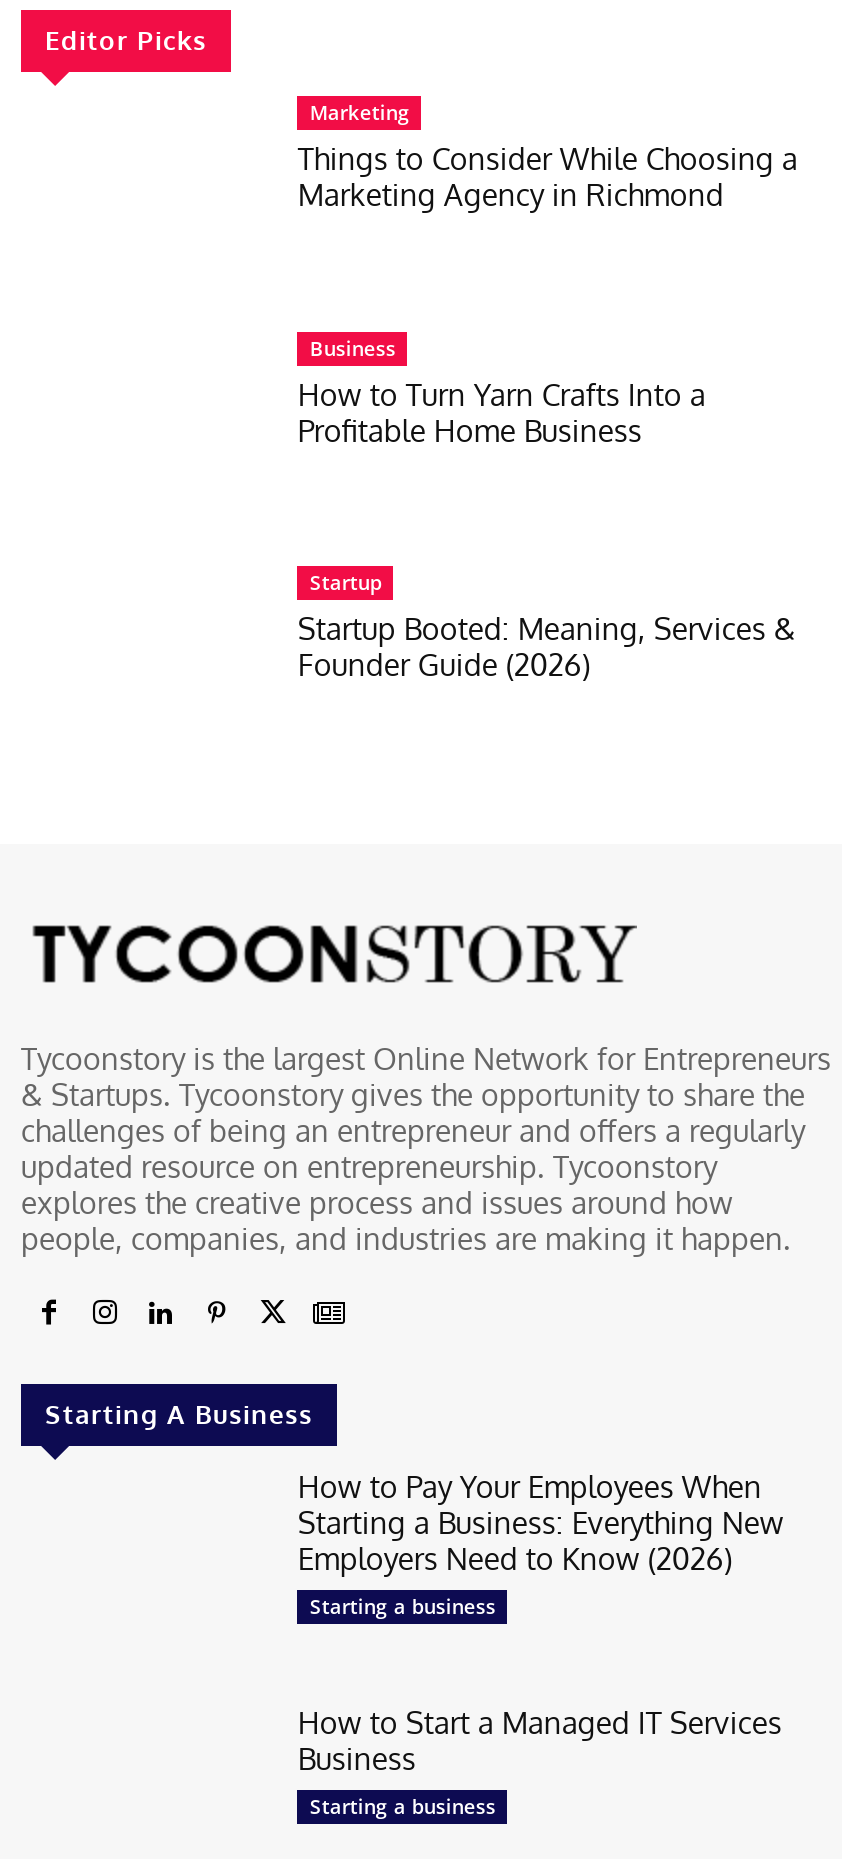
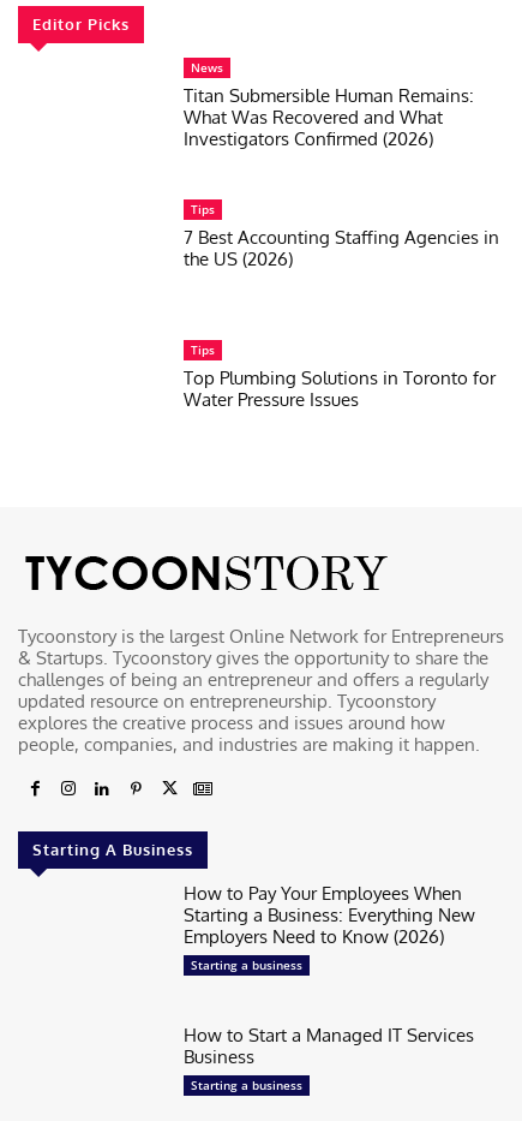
[298,97,798,213] Marketing | Things to Consider While Choosing a | Marketing Agency in Richmond -> [184,58,474,150] News | Titan Submersible Human Remains: | What Was Recovered and What | Investigators Confirmed (2026)
[298,333,706,449] Business | How to Turn Yarn Crafts Into a | Profitable Home Business -> [184,200,500,270] Tips | 7 Best Accounting Staffing Agencies in | the US (2026)
[298,569,796,685] Startup | Startup Booted: Meaning, Services & | Founder Guide (2026) -> [184,342,496,411] Tips | Top Plumbing Solutions in Toronto for | Water Pressure Issues

